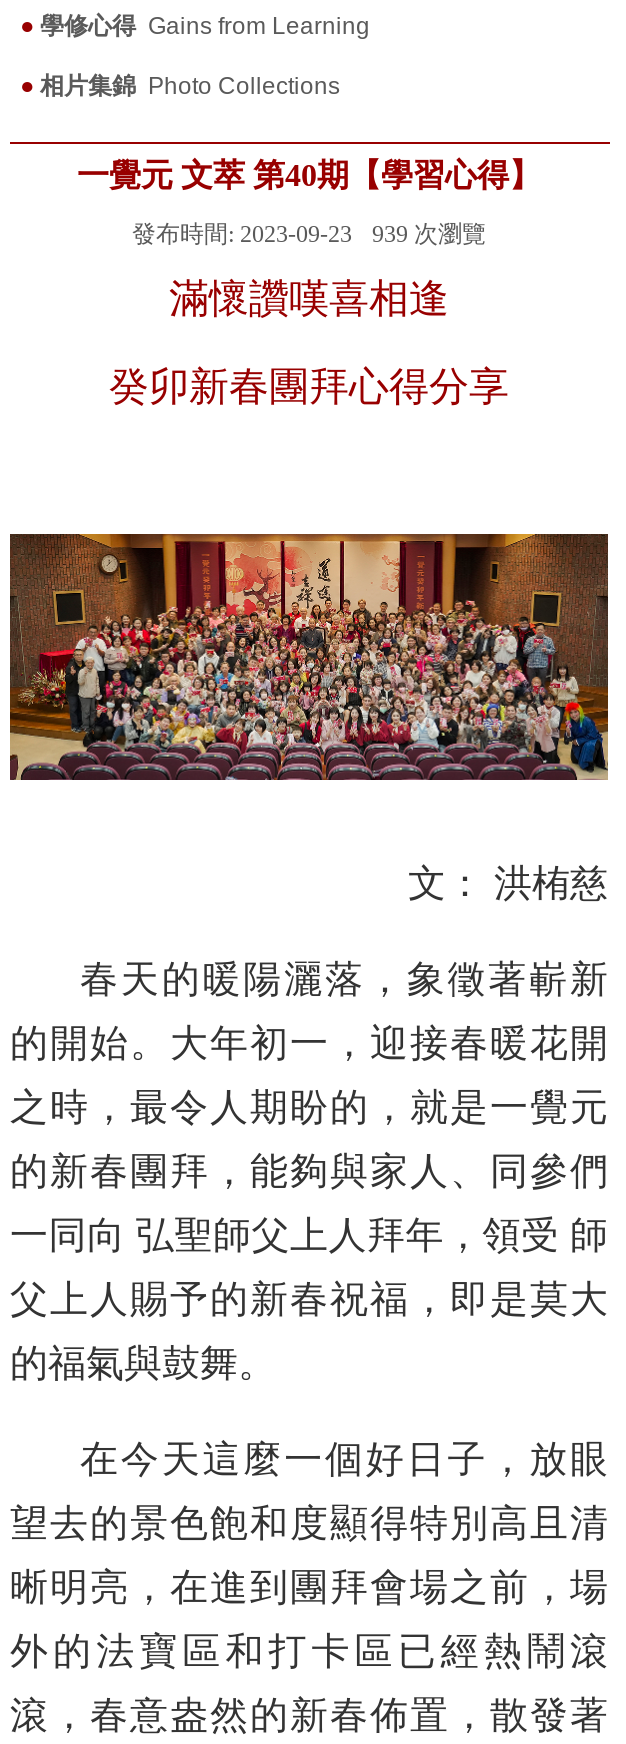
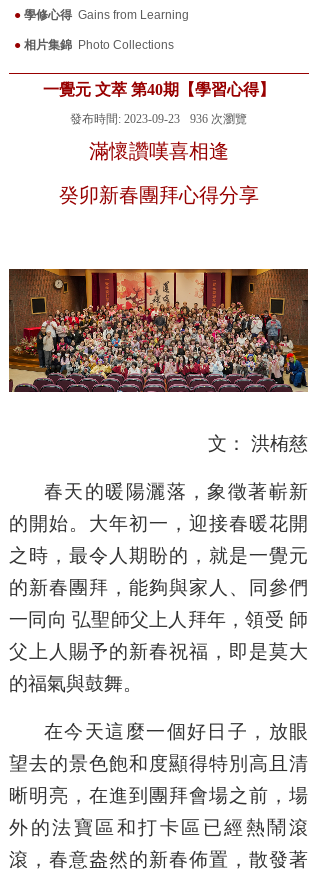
[132,220,486,248] 發布時間: 2023-09-23 939次瀏覽 -> [70,112,247,126] 發布時間: 2023-09-23 936次瀏覽

